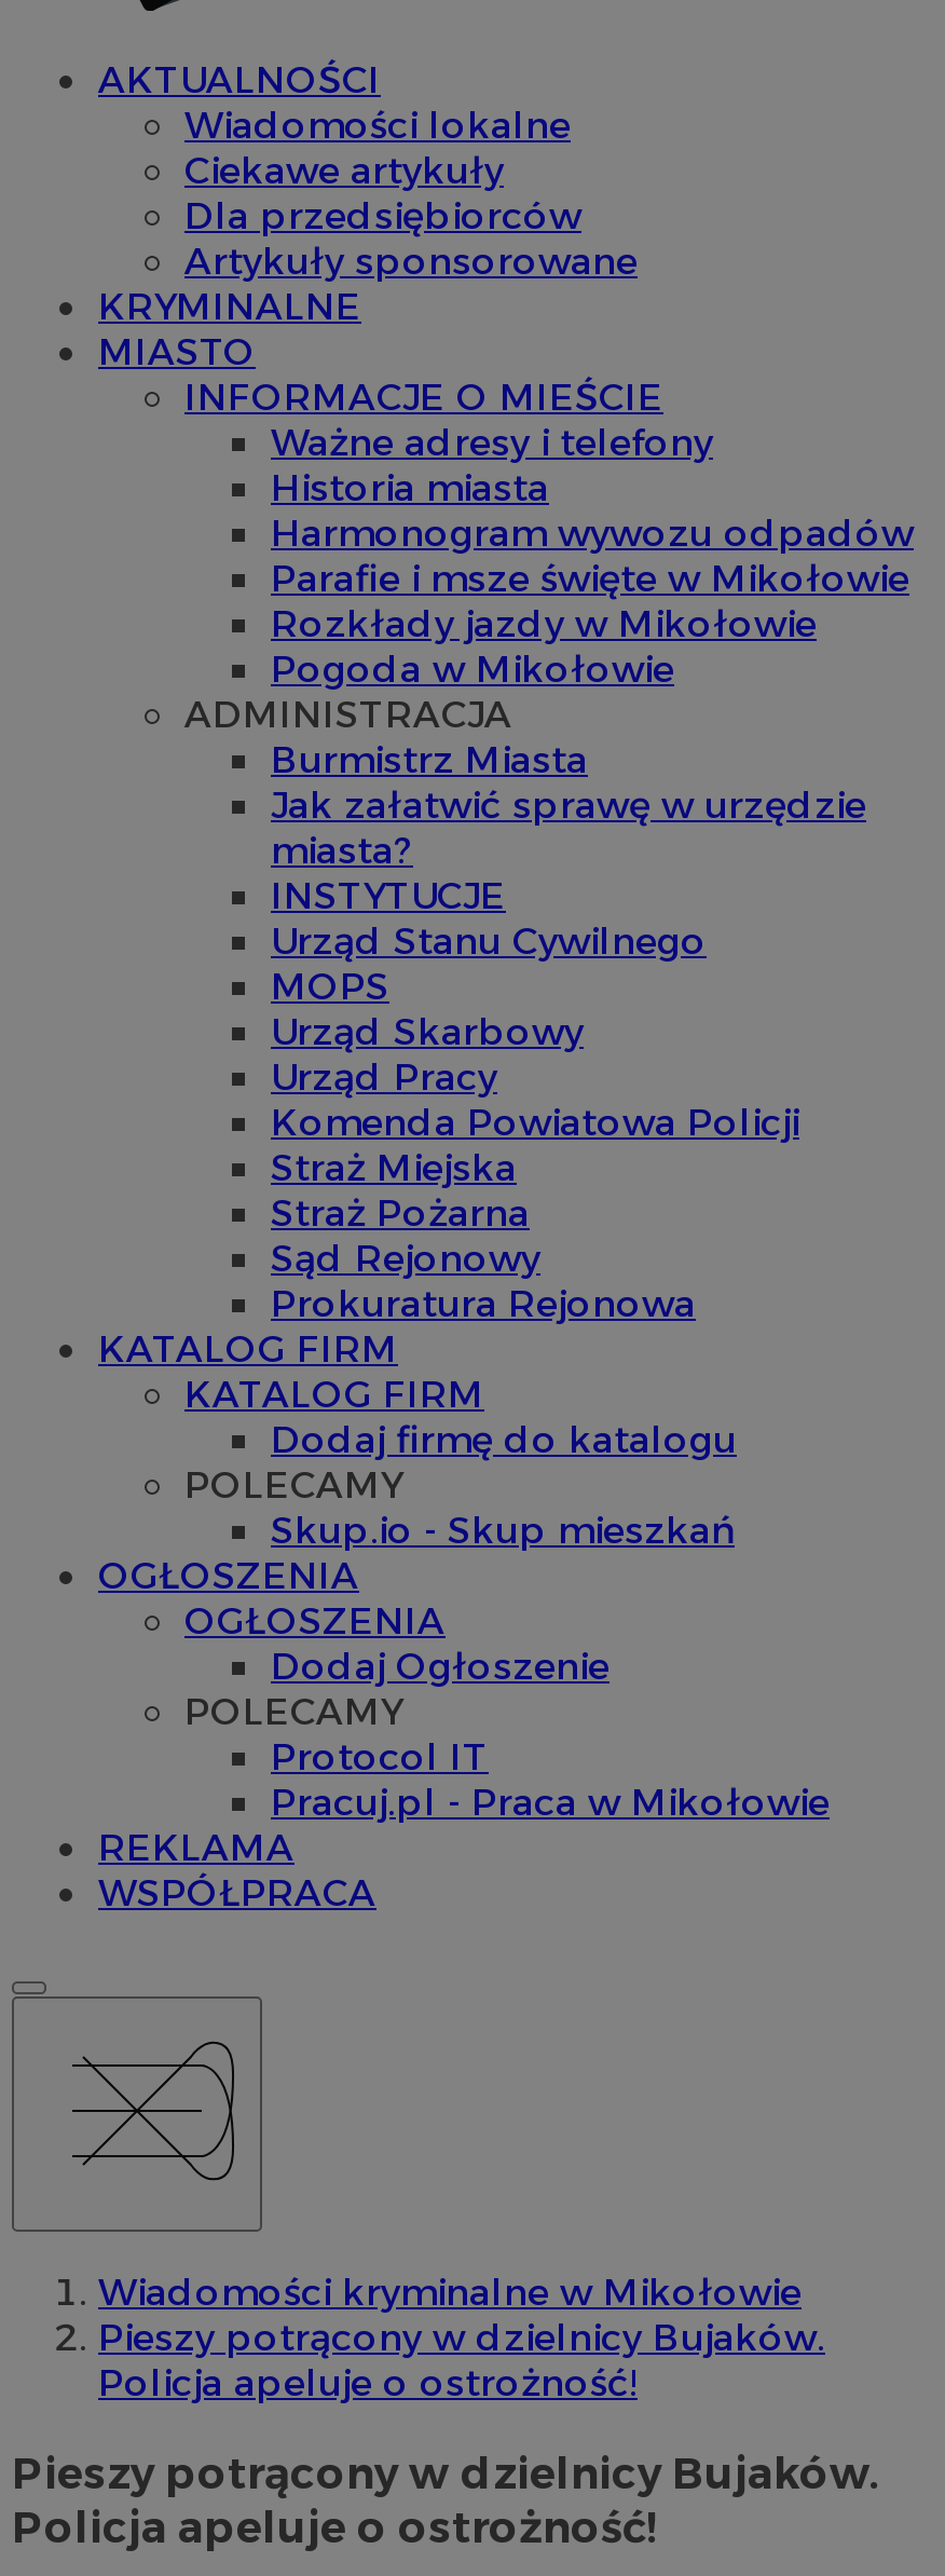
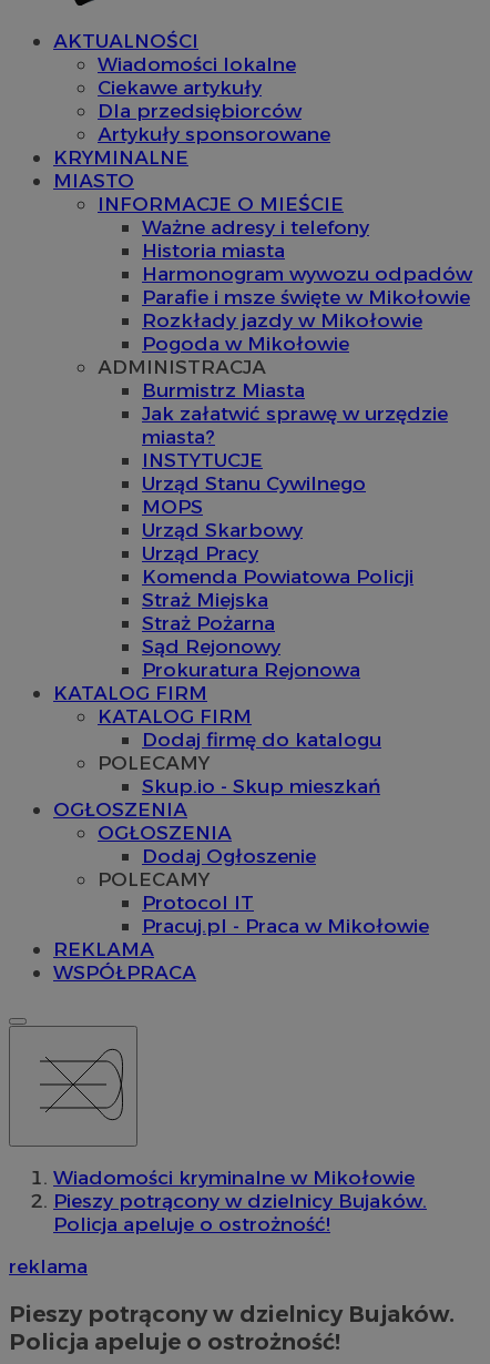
none -> [9,1255,88,1278] reklama

